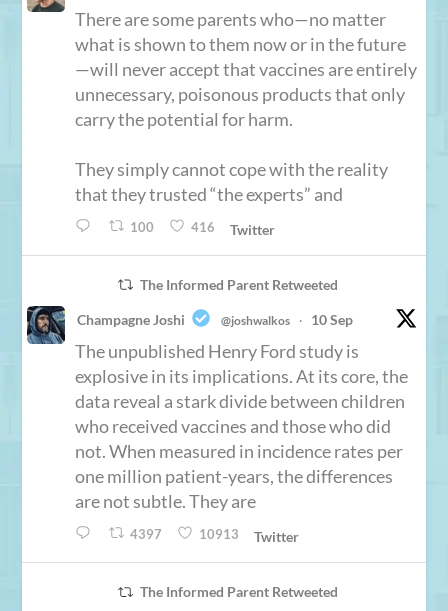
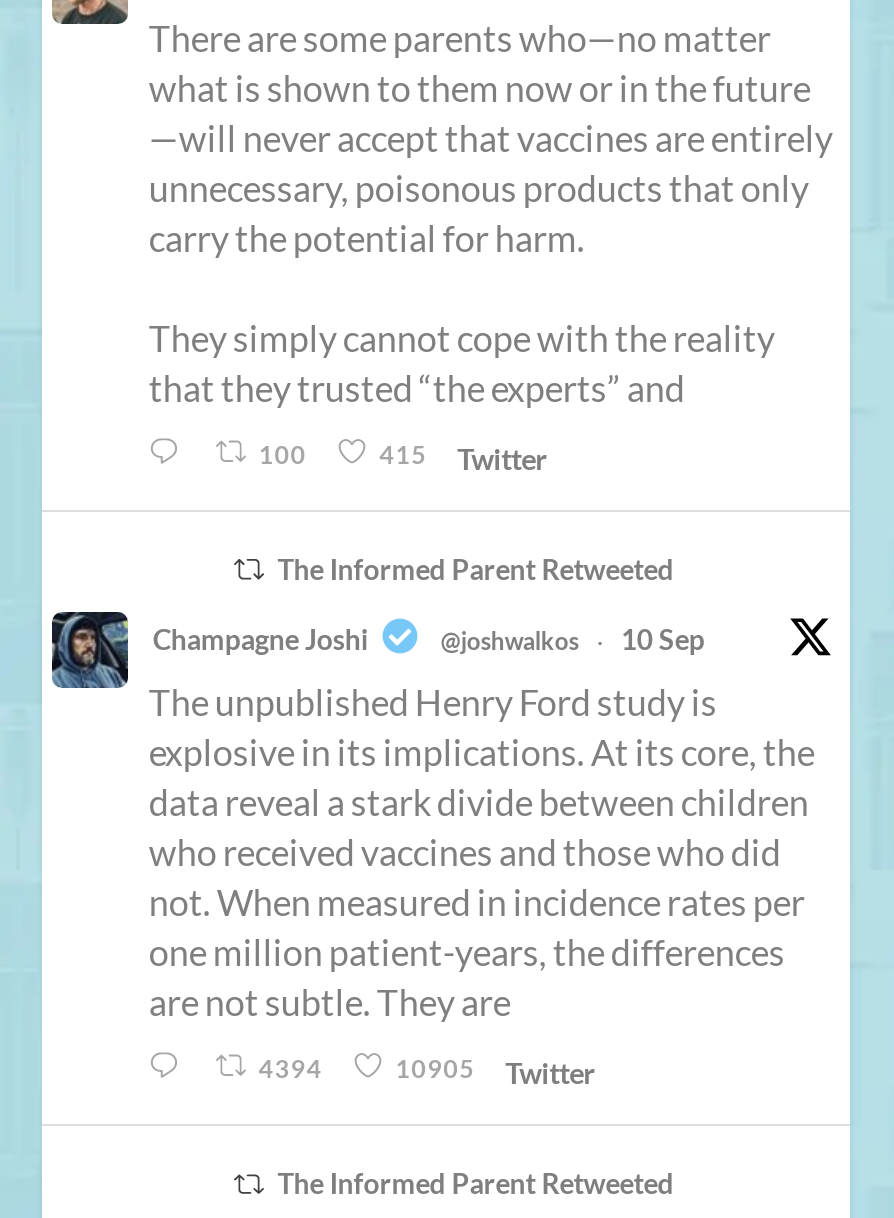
[191,220,275,238] 416 Twitter -> [379,440,547,476] 415 Twitter
[130,527,162,542] 4397 -> [258,1054,322,1084] 4394
[199,527,299,545] 10913 Twitter -> [395,1054,595,1091] 10905 Twitter

